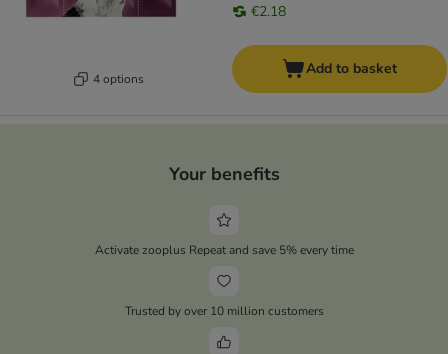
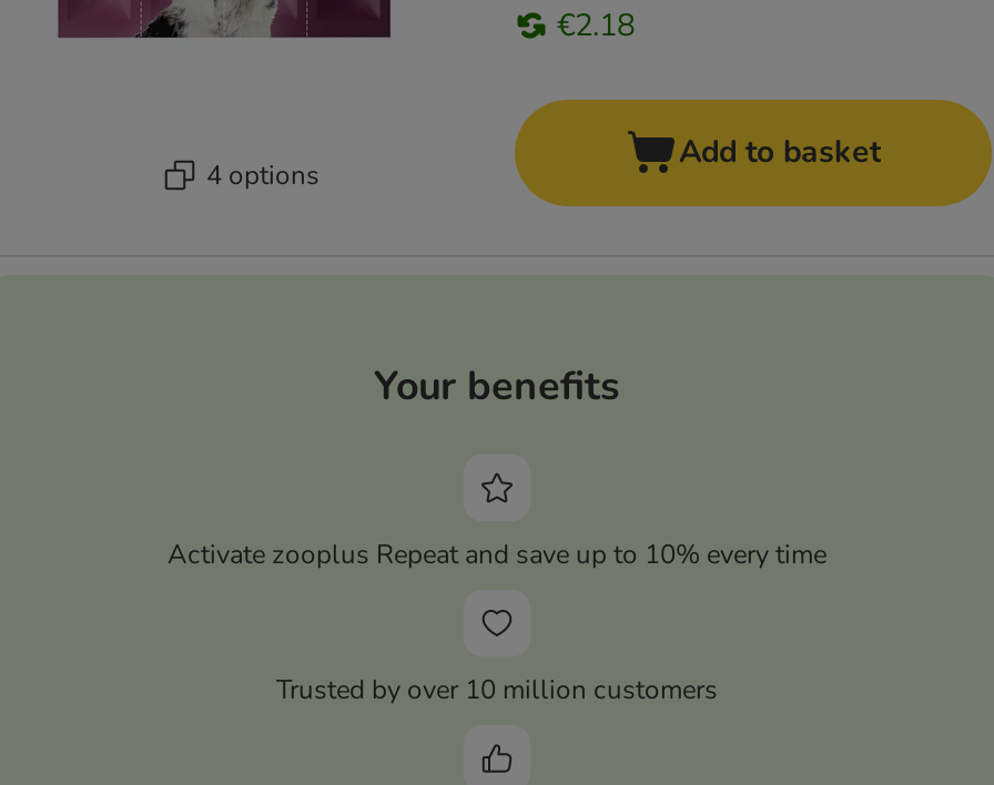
[94,242,353,258] Activate zooplus Repeat and save 5% every time -> [168,536,826,571] Activate zooplus Repeat and save up to 10% every time

